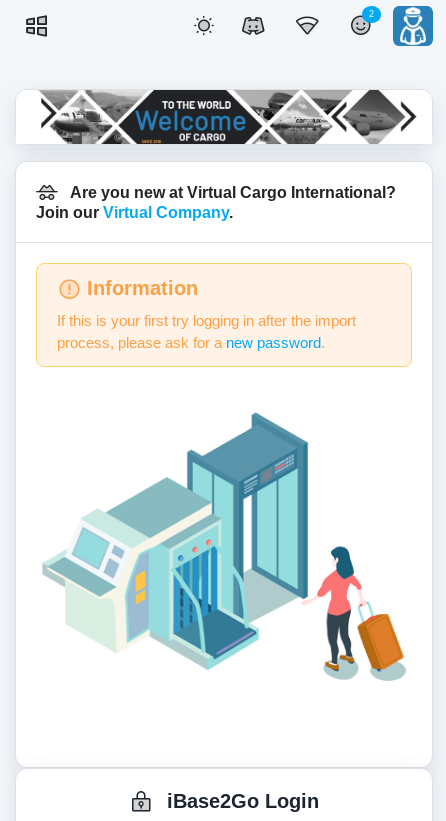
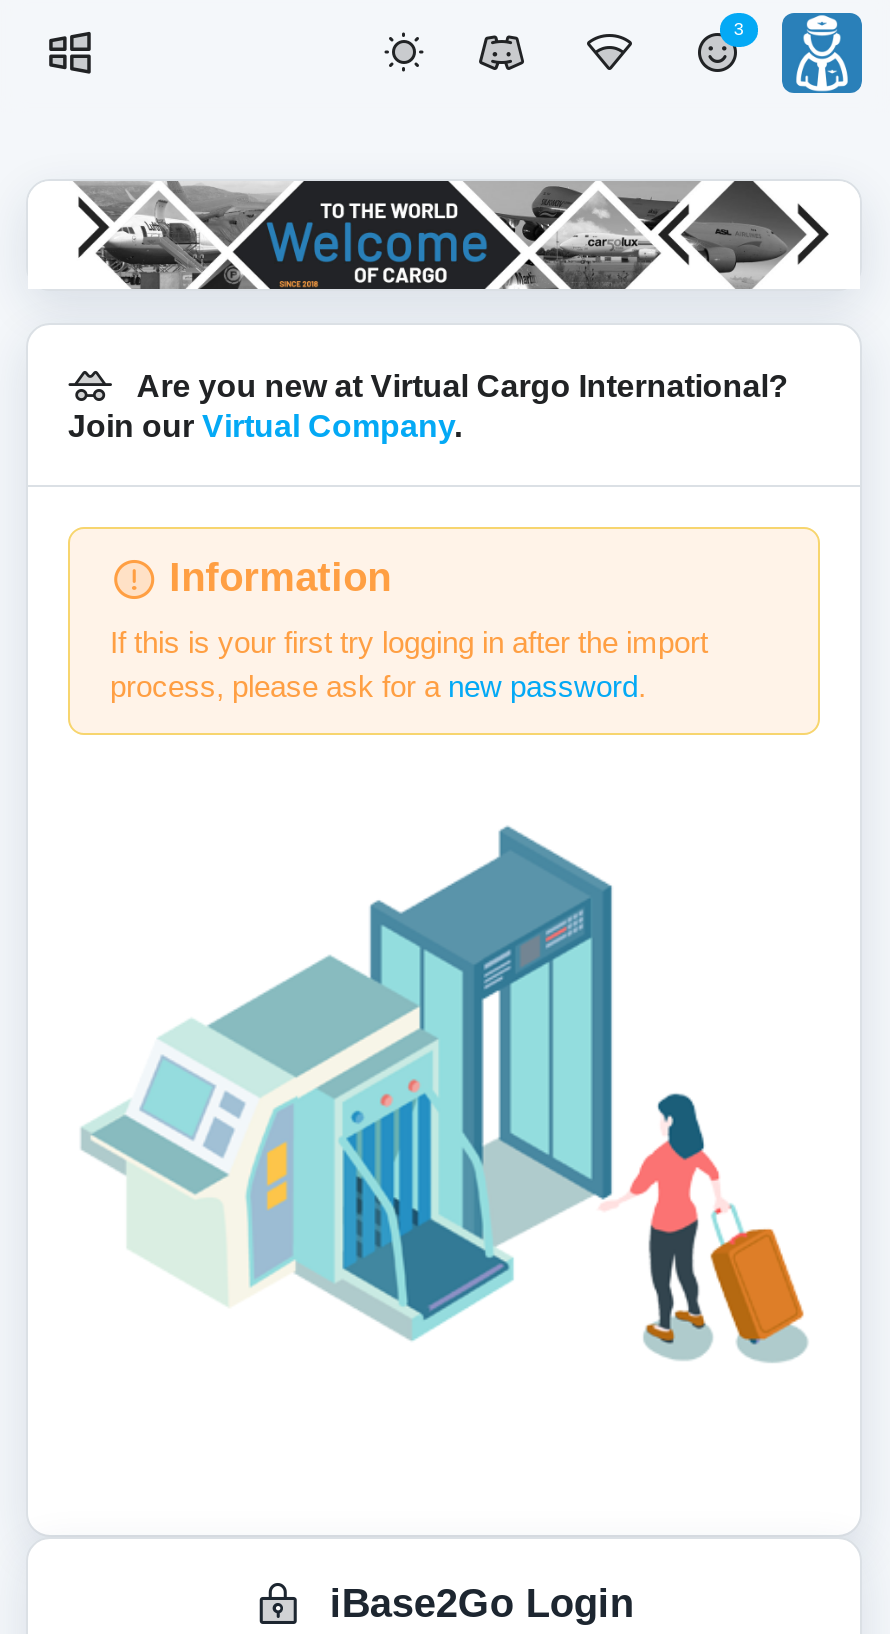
[369,9,374,19] 2 -> [734,19,744,39] 3

